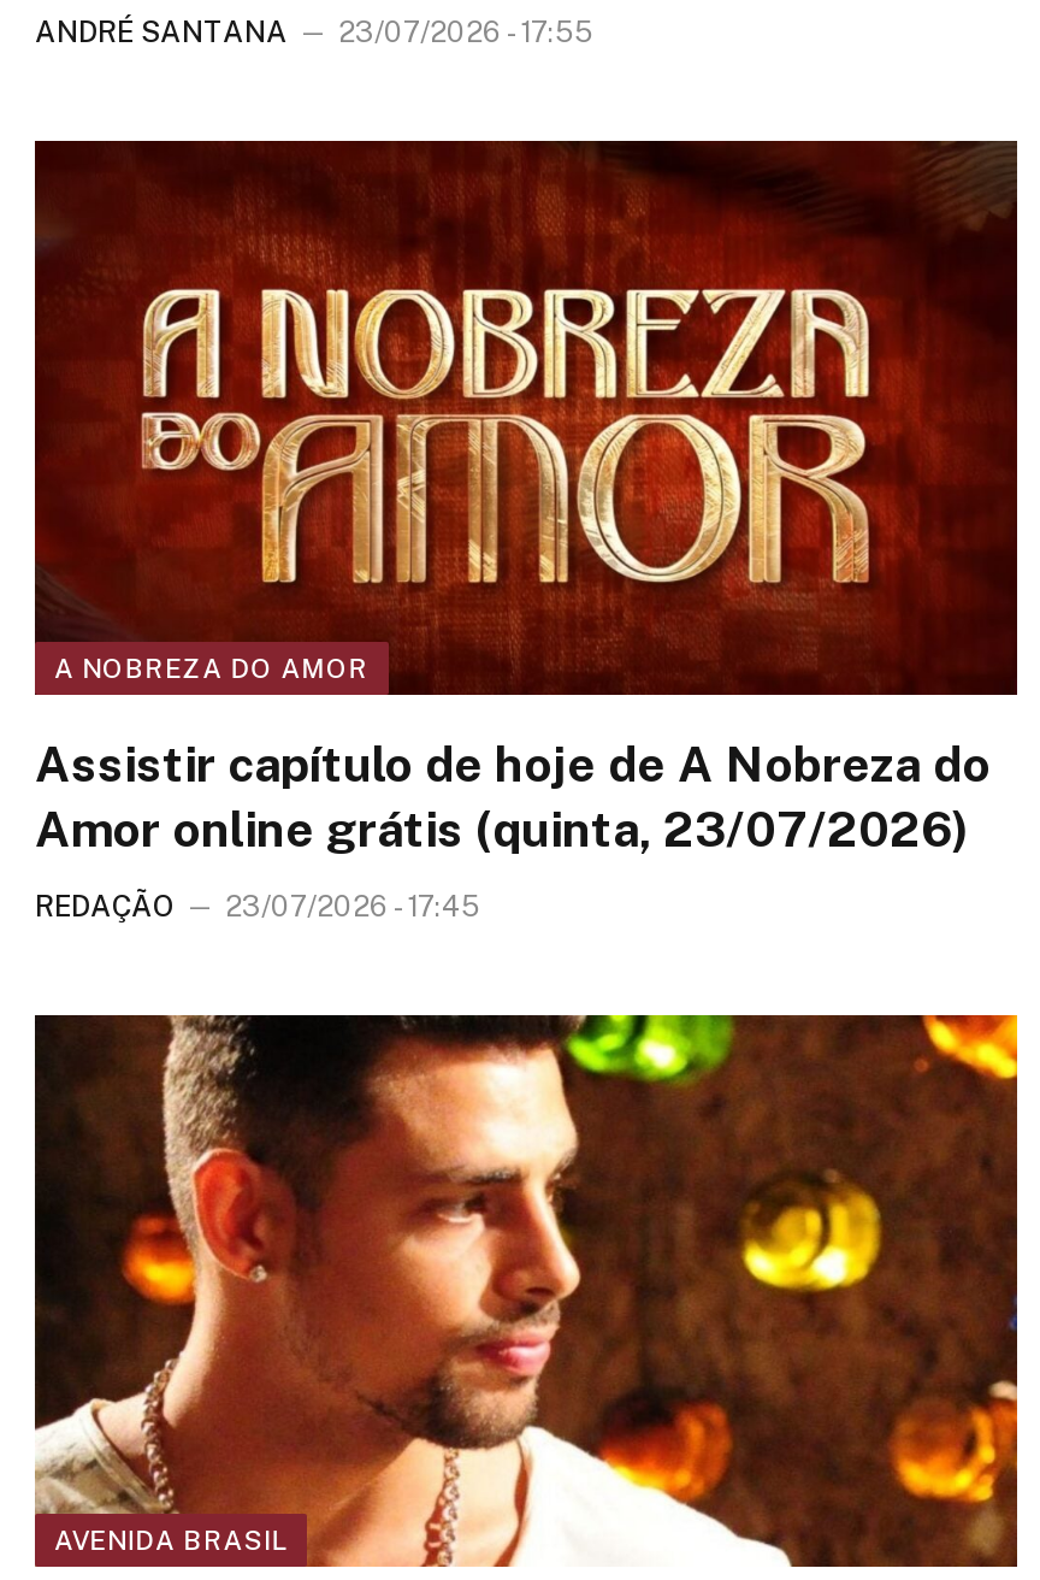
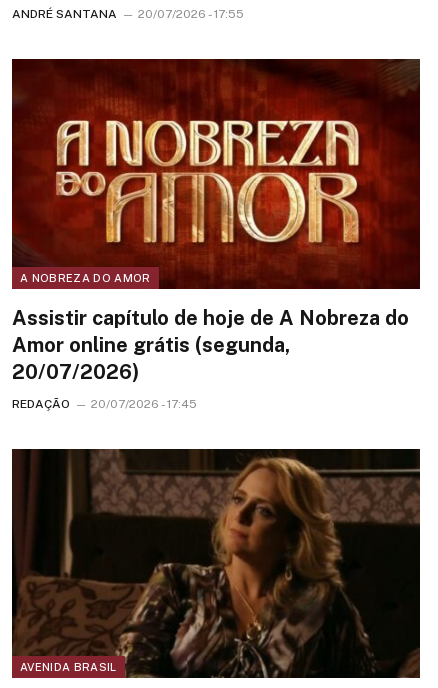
[35,16,593,49] ANDRÉ SANTANA 23/07/2026 - 17:55 -> [12,7,244,21] ANDRÉ SANTANA 20/07/2026 - 17:55
[35,800,969,857] Amor online grátis (quinta, 23/07/2026) -> [12,332,290,383] Amor online grátis (segunda, | 20/07/2026)
[35,889,480,922] REDAÇÃO 23/07/2026 - 17:45 -> [12,396,197,410] REDAÇÃO 20/07/2026 - 17:45
[35,1013,1020,1569] [image] -> [11,448,421,679] [image]

